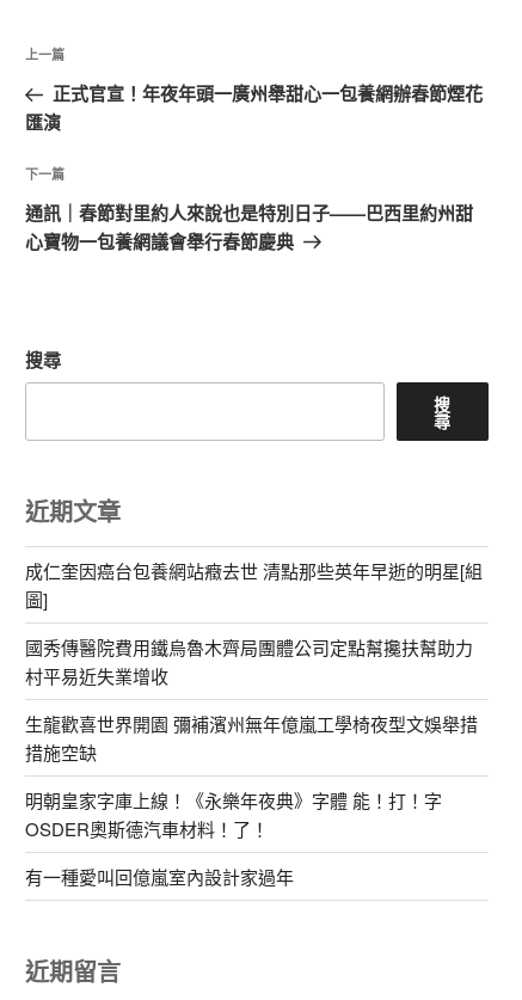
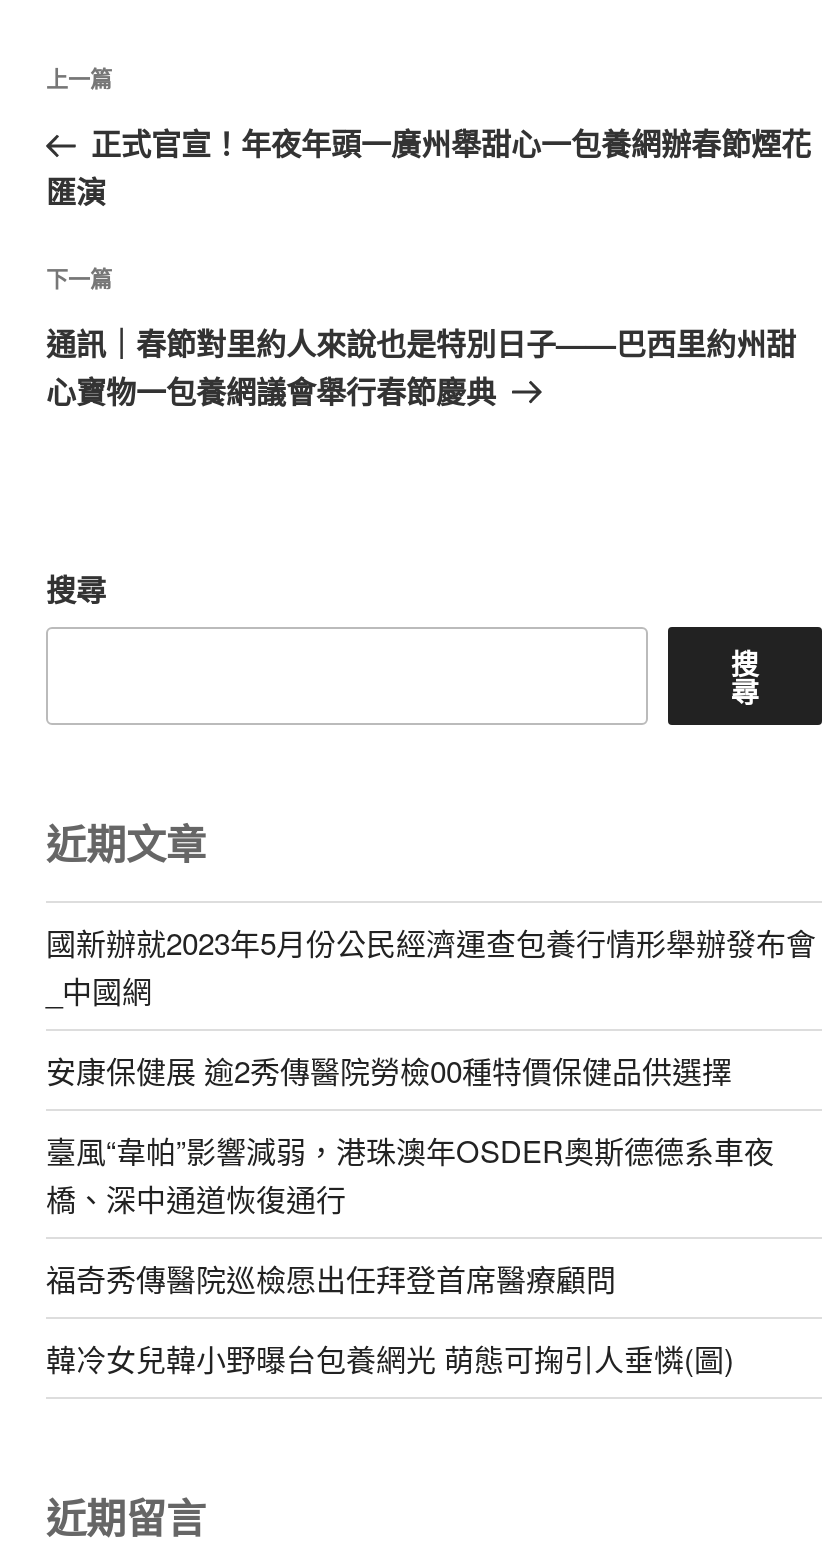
[25,558,483,611] 成仁奎因癌台包養網站癥去世 清點那些英年早逝的明星[組 | 圖] -> [46,921,816,1011] 國新辦就2023年5月份公民經濟運查包養行情形舉辦發布會 | _中國網
[25,634,473,688] 國秀傳醫院費用鐵烏魯木齊局團體公司定點幫攙扶幫助力 | 村平易近失業增收 -> [46,1049,732,1091] 安康保健展 逾2秀傳醫院勞檢00種特價保健品供選擇
[25,711,478,764] 生龍歡喜世界開園 彌補濱州無年億嵐工學椅夜型文娛舉措 | 措施空缺 -> [46,1129,774,1219] 臺風“韋帕”影響減弱，港珠澳年OSDER奧斯德德系車夜 | 橋、深中通道恢復通行
[25,787,442,841] 明朝皇家字庫上線！《永樂年夜典》字體 能！打！字 | OSDER奧斯德汽車材料！了！ -> [46,1257,616,1299] 福奇秀傳醫院巡檢愿出任拜登首席醫療顧問
[25,864,294,889] 有一種愛叫回億嵐室內設計家過年 -> [46,1337,734,1379] 韓冷女兒韓小野曝台包養網光 萌態可掬引人垂憐(圖)

